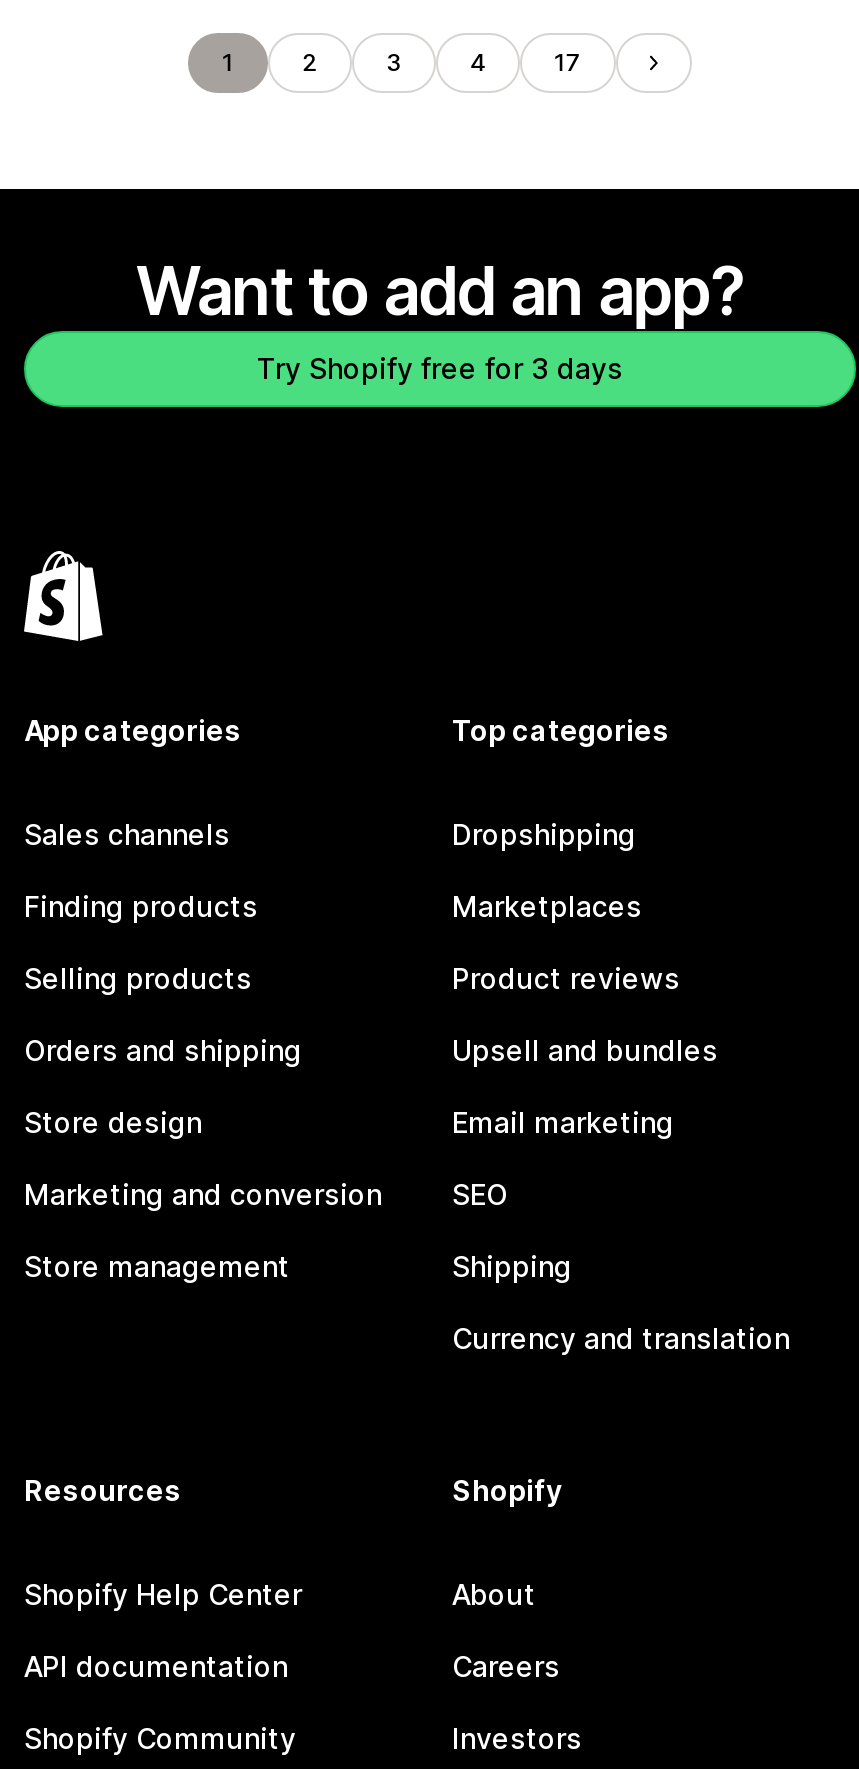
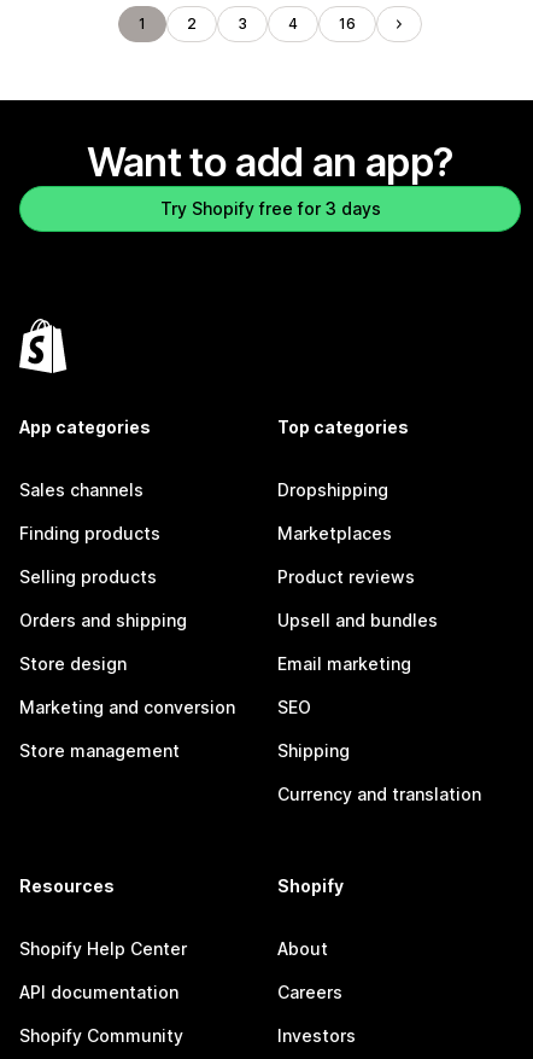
[554,47,582,77] 17 -> [339,14,355,33] 16

